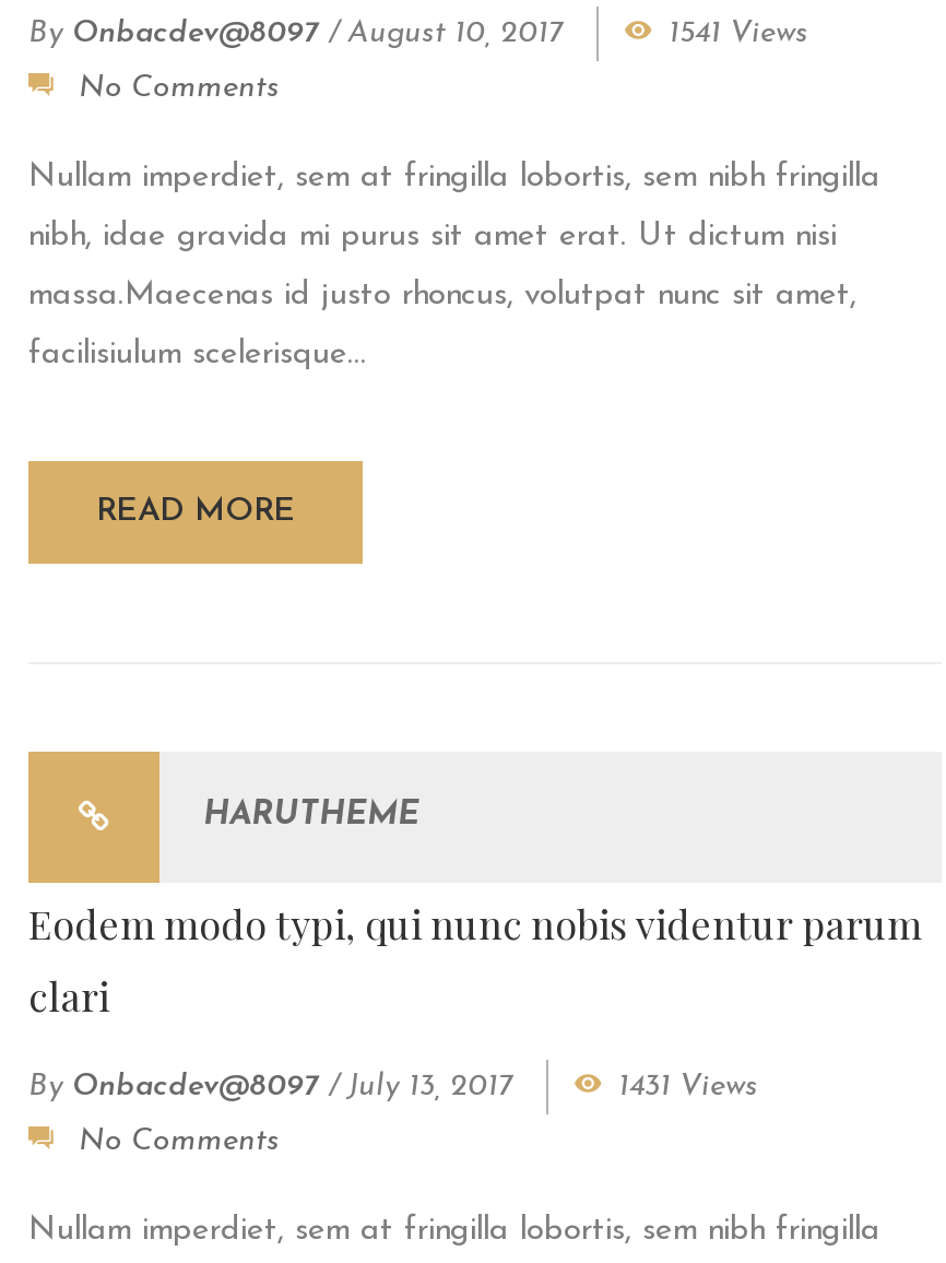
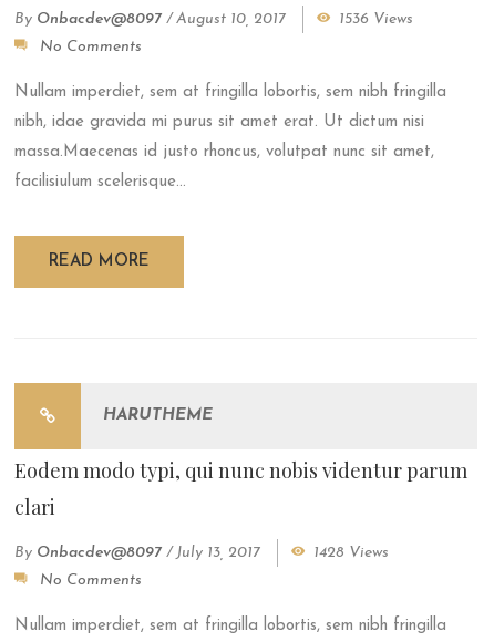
[669,17,808,50] 1541 Views -> [339,11,413,27] 1536 Views
[618,1070,758,1103] 1431 Views -> [313,544,389,561] 1428 Views

